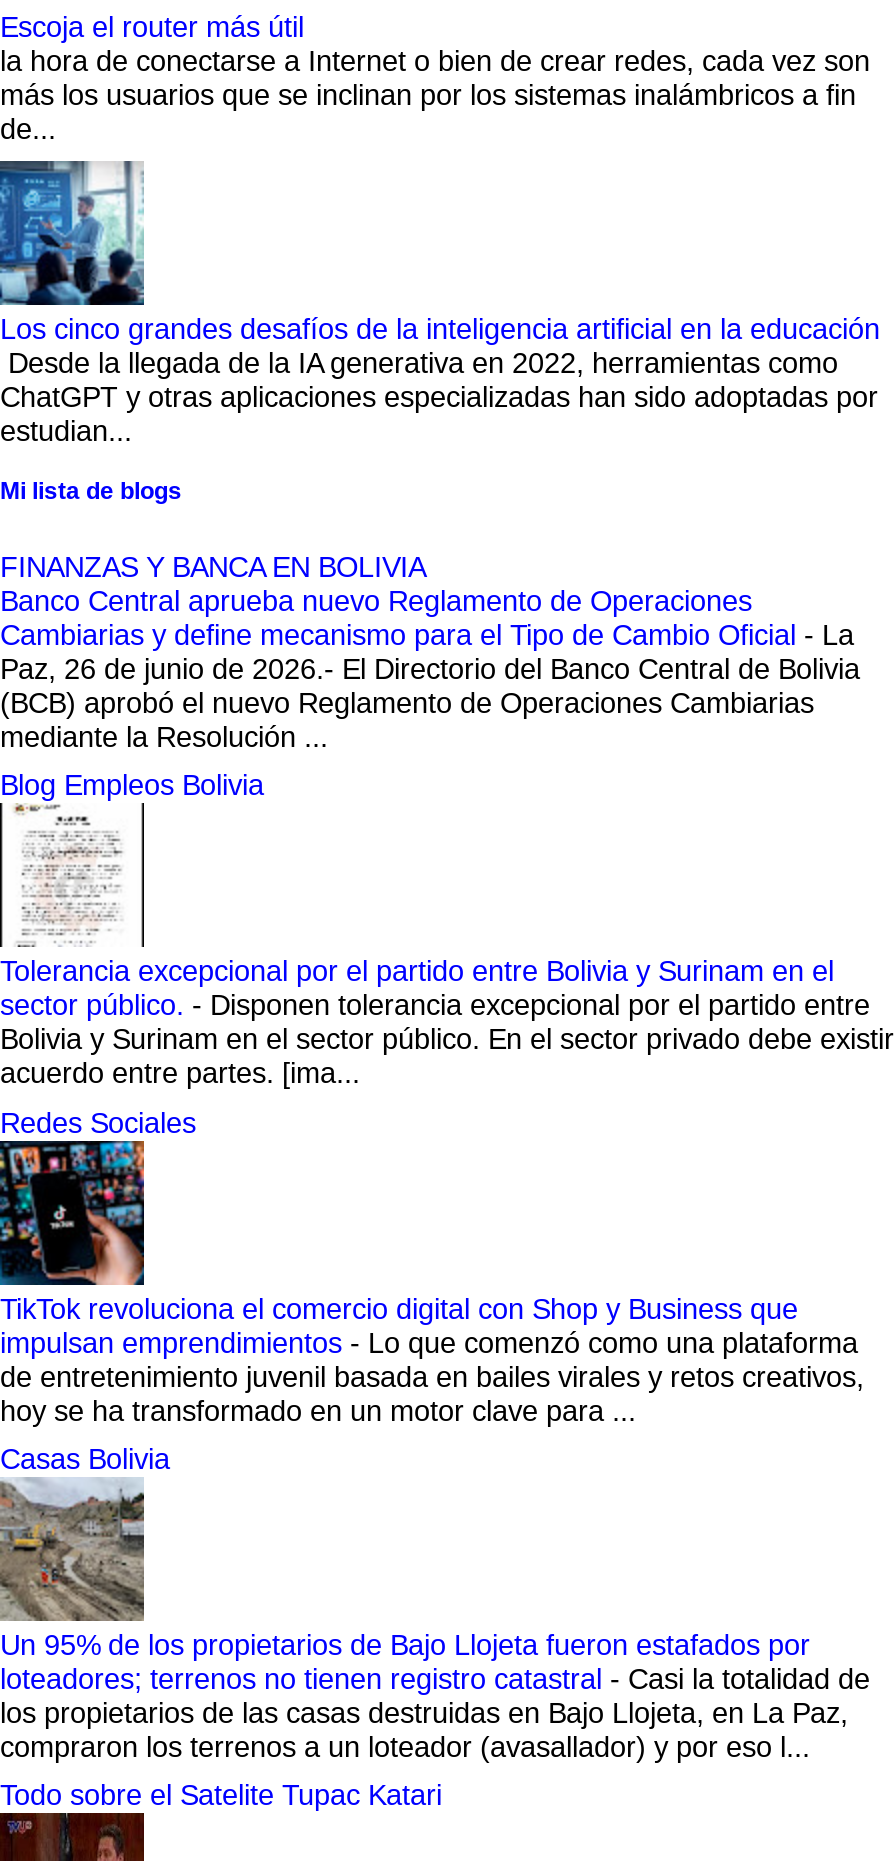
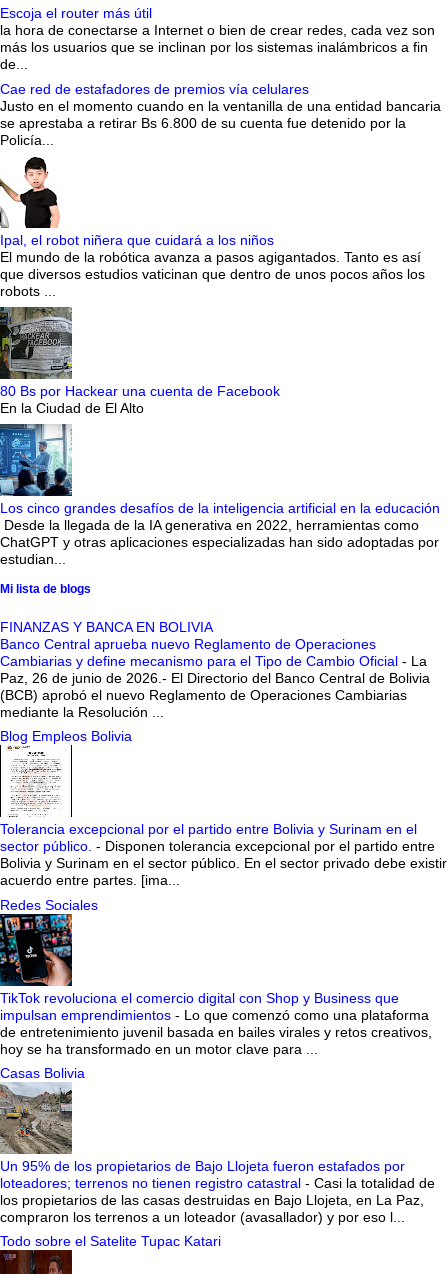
none -> [0,81,441,148] Cae red de estafadores de premios vía celulares | Justo en el momento cuando en la ventanilla de una entidad bancaria | se aprestaba a retirar Bs 6.800 de su cuenta fue detenido por la | Policía...
none -> [0,156,425,299] [image] | Ipal, el robot niñera que cuidará a los niños | El mundo de la robótica avanza a pasos agigantados. Tanto es así | que diversos estudios vaticinan que dentro de unos pocos años los | robots ...
none -> [0,306,280,416] [image] | 80 Bs por Hackear una cuenta de Facebook | En la Ciudad de El Alto

